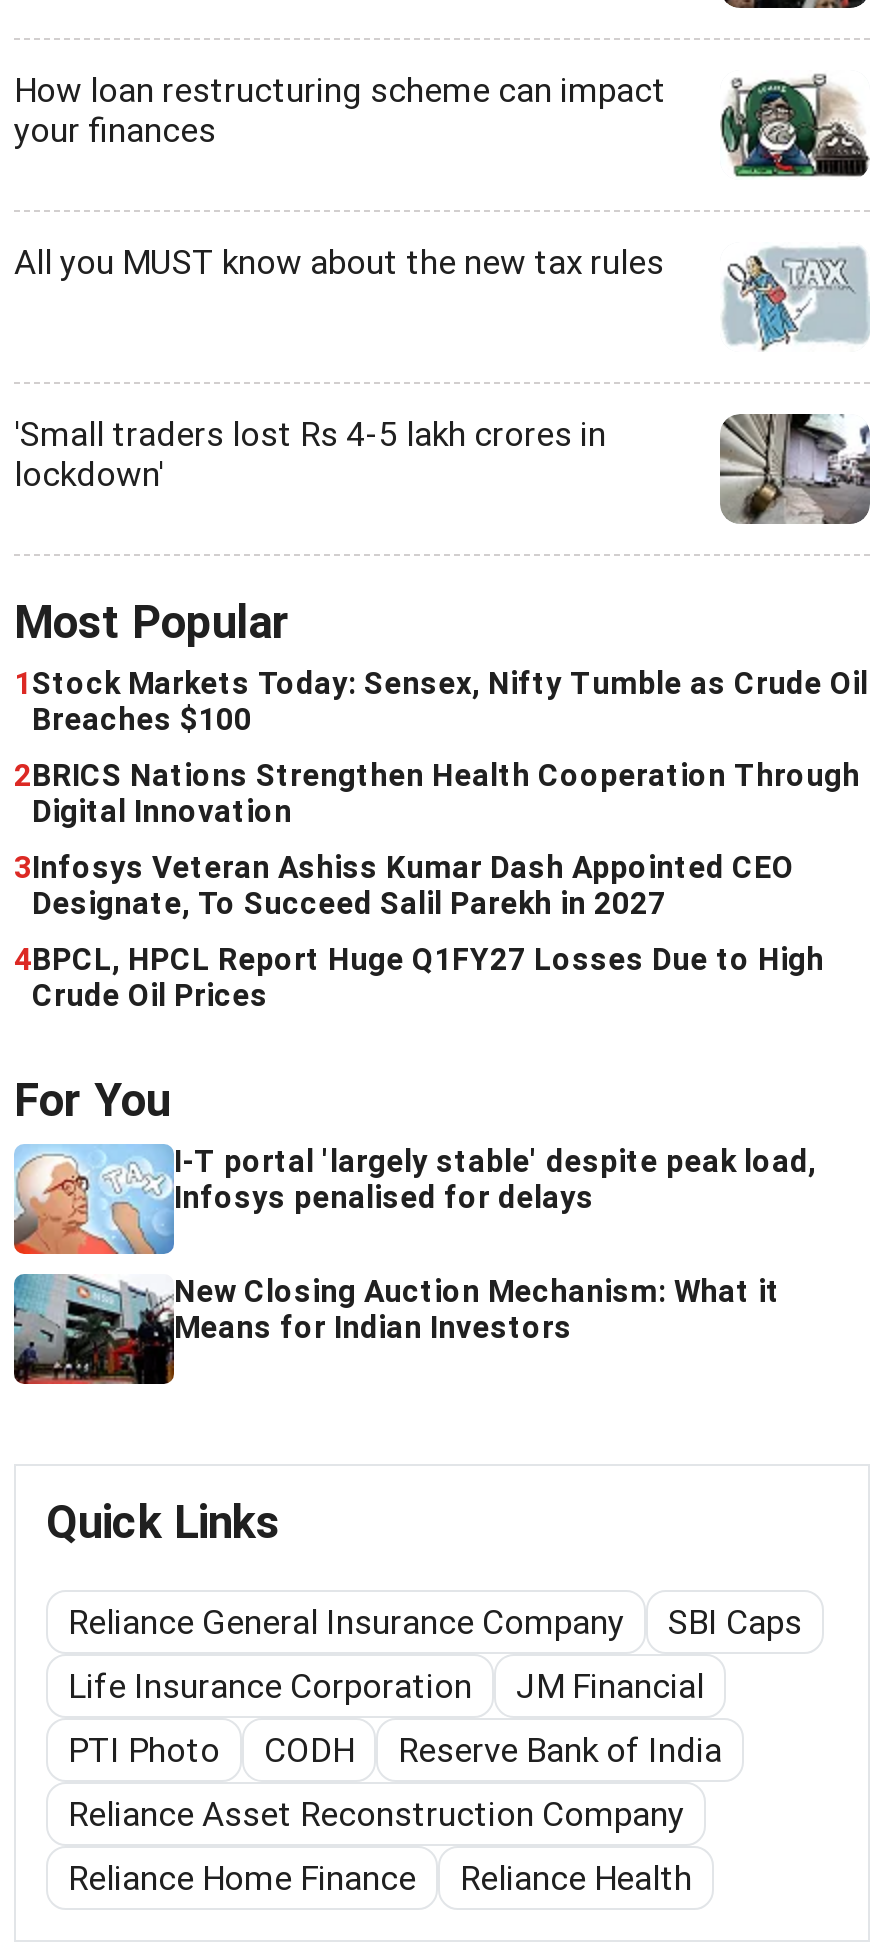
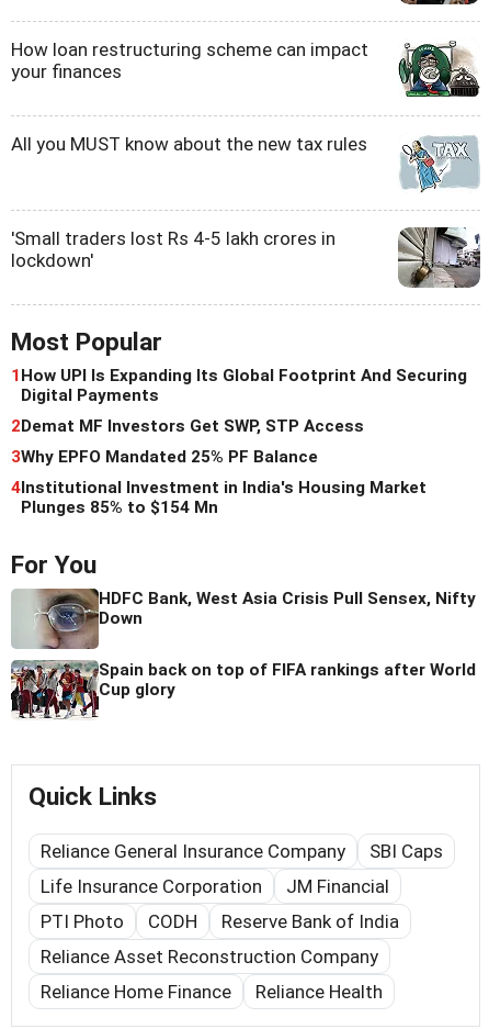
[14,667,868,739] 1 Stock Markets Today: Sensex, Nifty Tumble as Crude Oil | Breaches $100 -> [11,366,467,406] 1 How UPI Is Expanding Its Global Footprint And Securing | Digital Payments
[14,759,860,831] 2BRICS Nations Strengthen Health Cooperation Through | Digital Innovation -> [11,417,364,436] 2Demat MF Investors Get SWP, STP Access
[14,851,794,923] 3Infosys Veteran Ashiss Kumar Dash Appointed CEO | Designate, To Succeed Salil Parekh in 2027 -> [11,447,318,467] 3Why EPFO Mandated 25% PF Balance
[14,943,824,1015] 4BPCL, HPCL Report Huge Q1FY27 Losses Due to High | Crude Oil Prices -> [11,478,427,518] 4Institutional Investment in India's Housing Market | Plunges 85% to $154 Mn
[14,1142,816,1256] [image] | I-T portal 'largely stable' despite peak load, | Infosys penalised for delays -> [11,588,476,650] [image] | HDFC Bank, West Asia Crisis Pull Sensex, Nifty | Down
[12,1274,780,1386] [image] | New Closing Auction Mechanism: What it | Means for Indian Investors -> [10,659,476,720] [image] | Spain back on top of FIFA rankings after World | Cup glory

